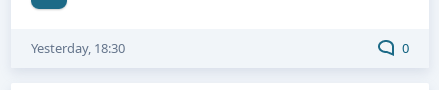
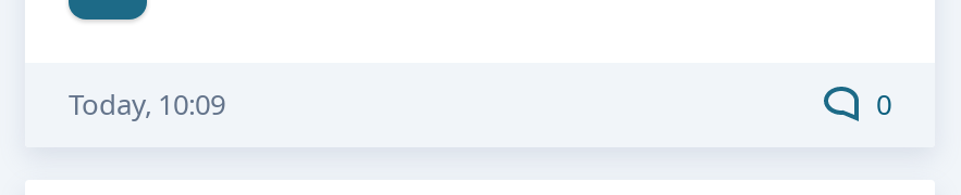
[31,39,125,57] Yesterday, 18:30 -> [69,84,225,123] Today, 10:09

